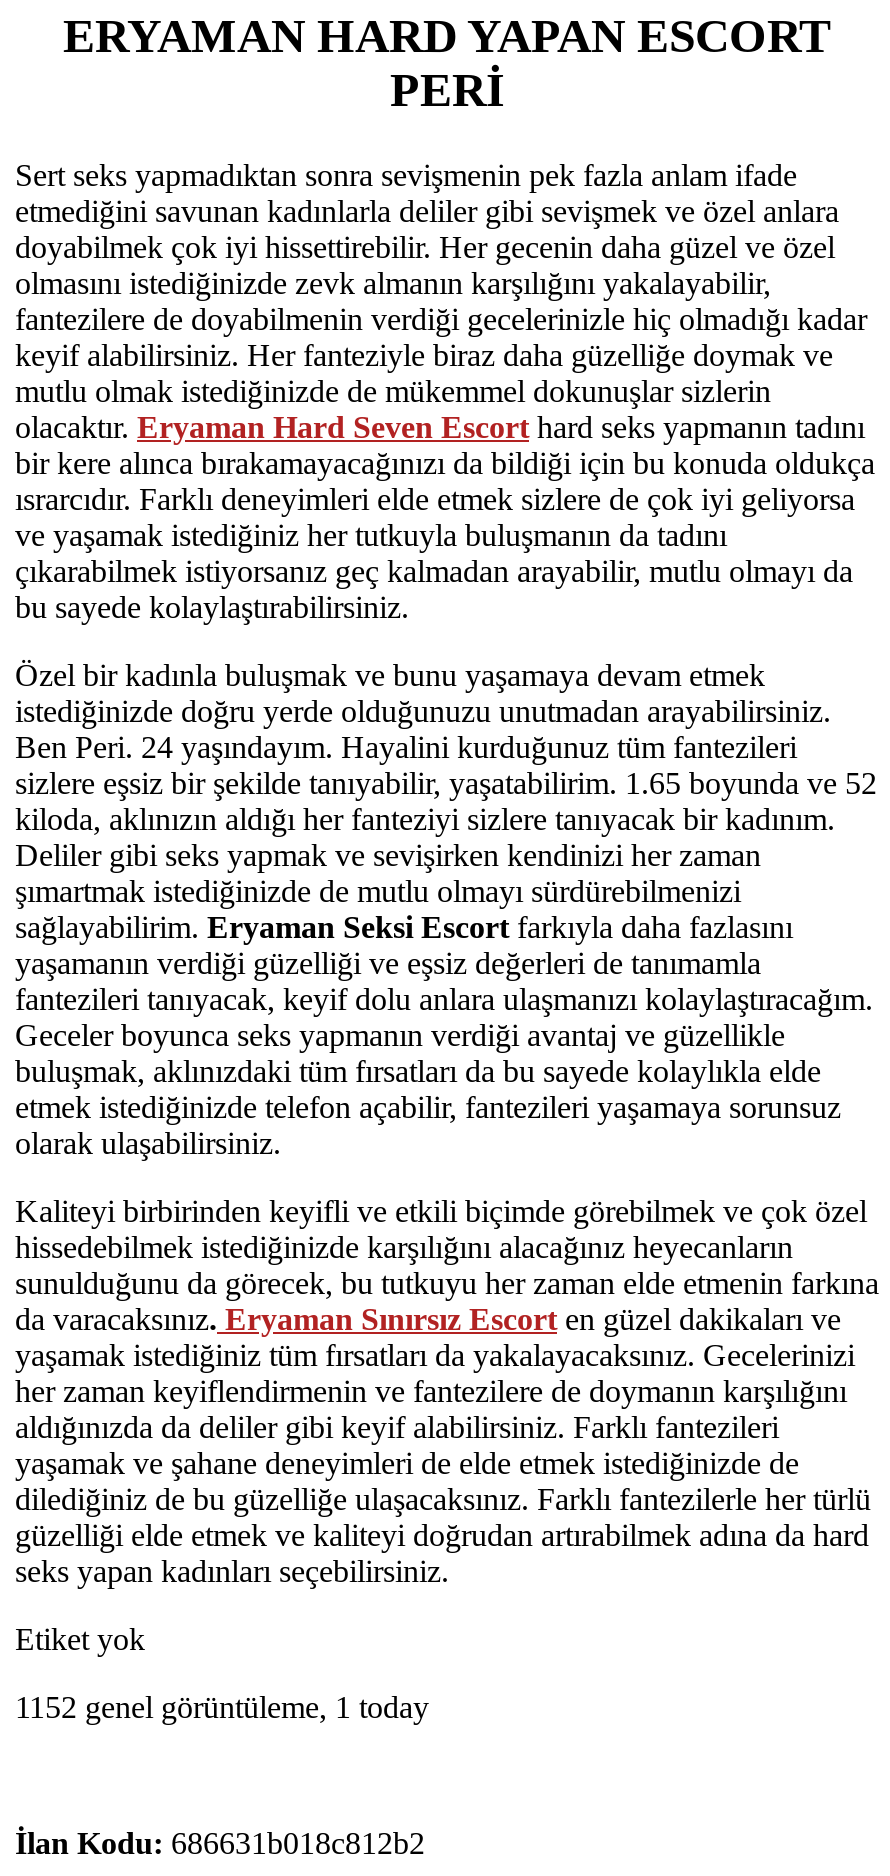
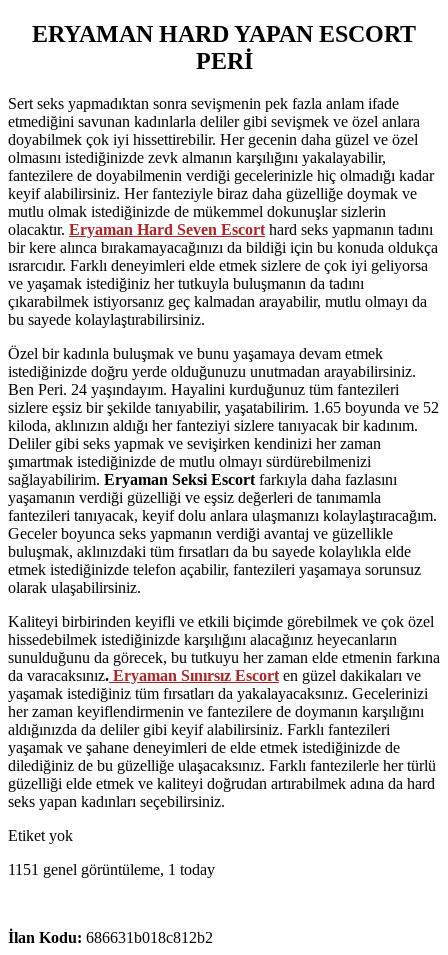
[15,1689,429,1723] 1152 genel görüntüleme, 1 today -> [8,861,215,878] 1151 genel görüntüleme, 1 today

